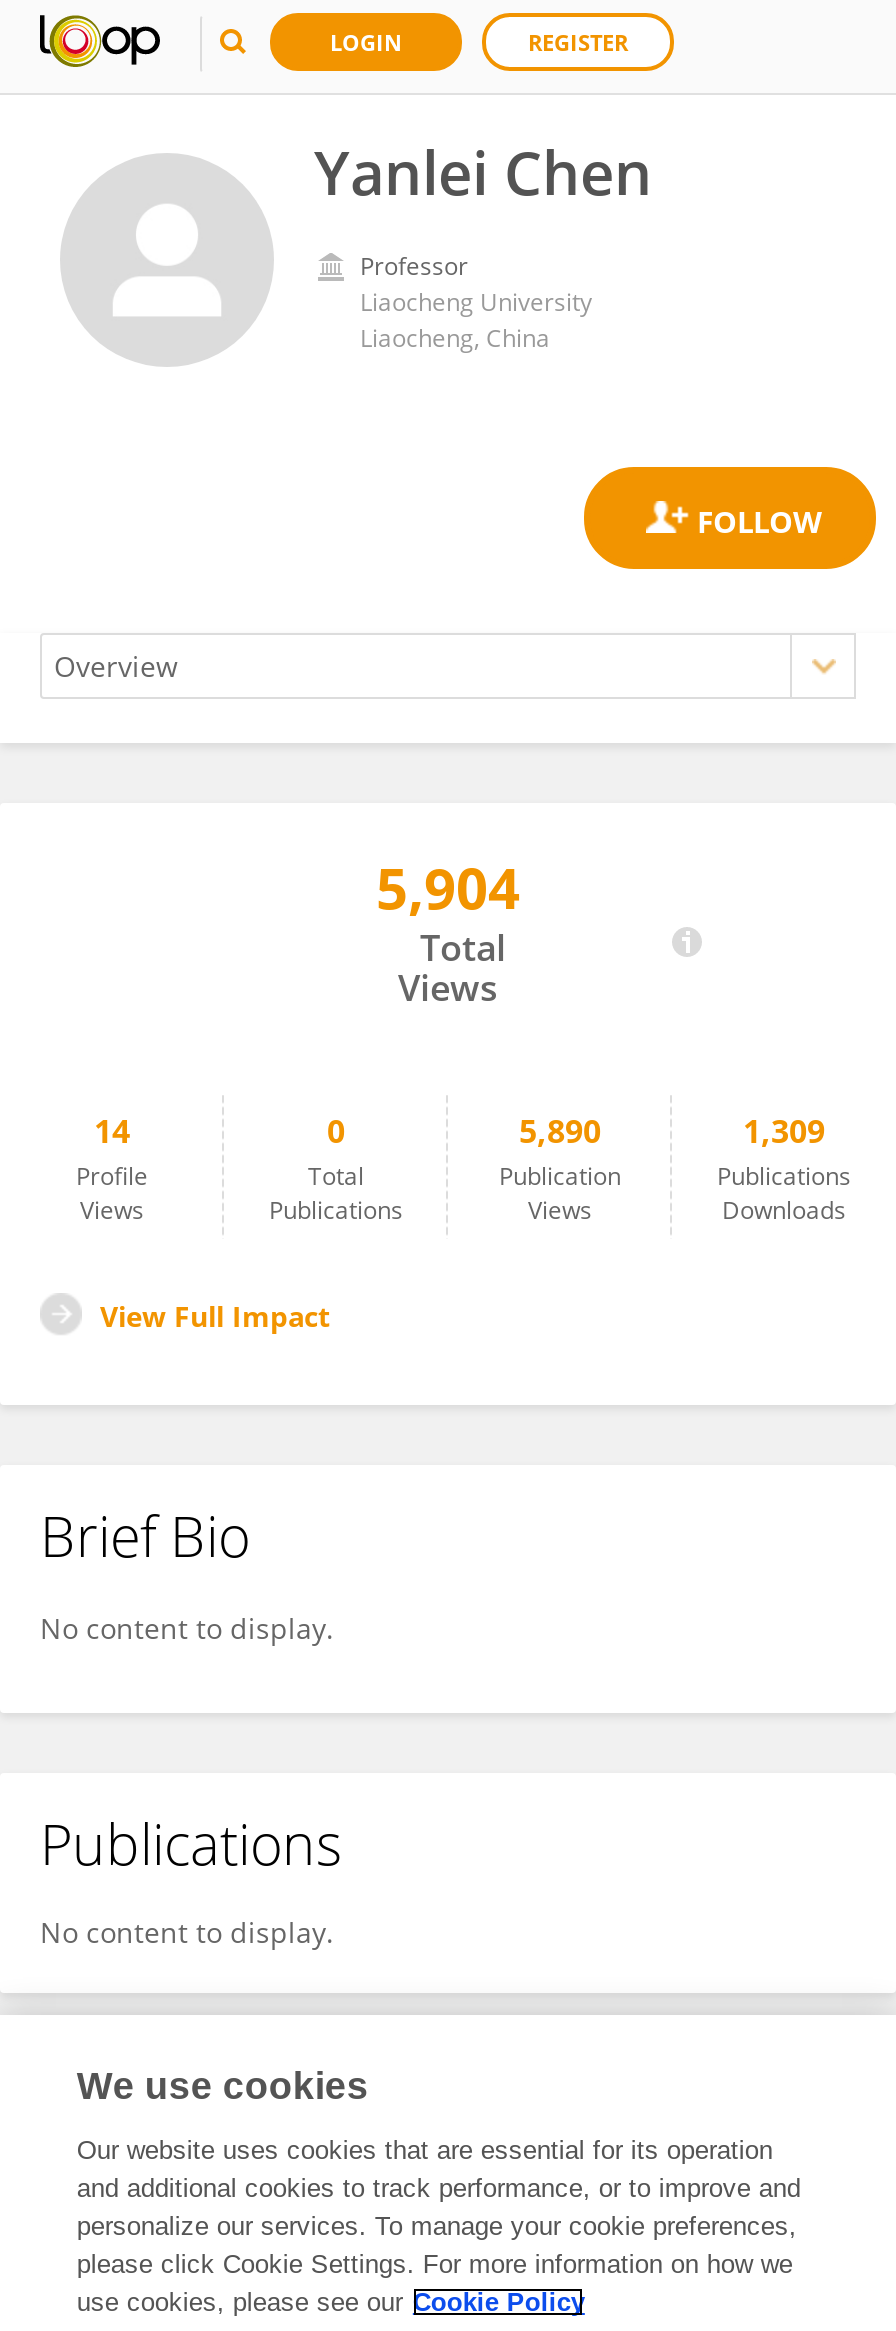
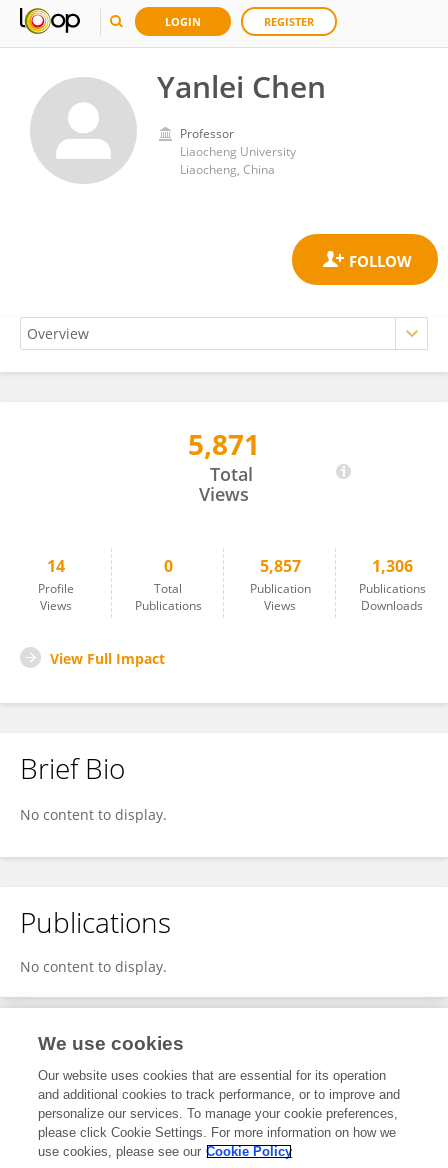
[376,849,520,925] 5,904 -> [188,425,260,463] 5,871
[519,1109,601,1153] 5,890 -> [259,555,300,577] 5,857
[743,1109,825,1153] 1,309 -> [371,555,412,577] 1,306

